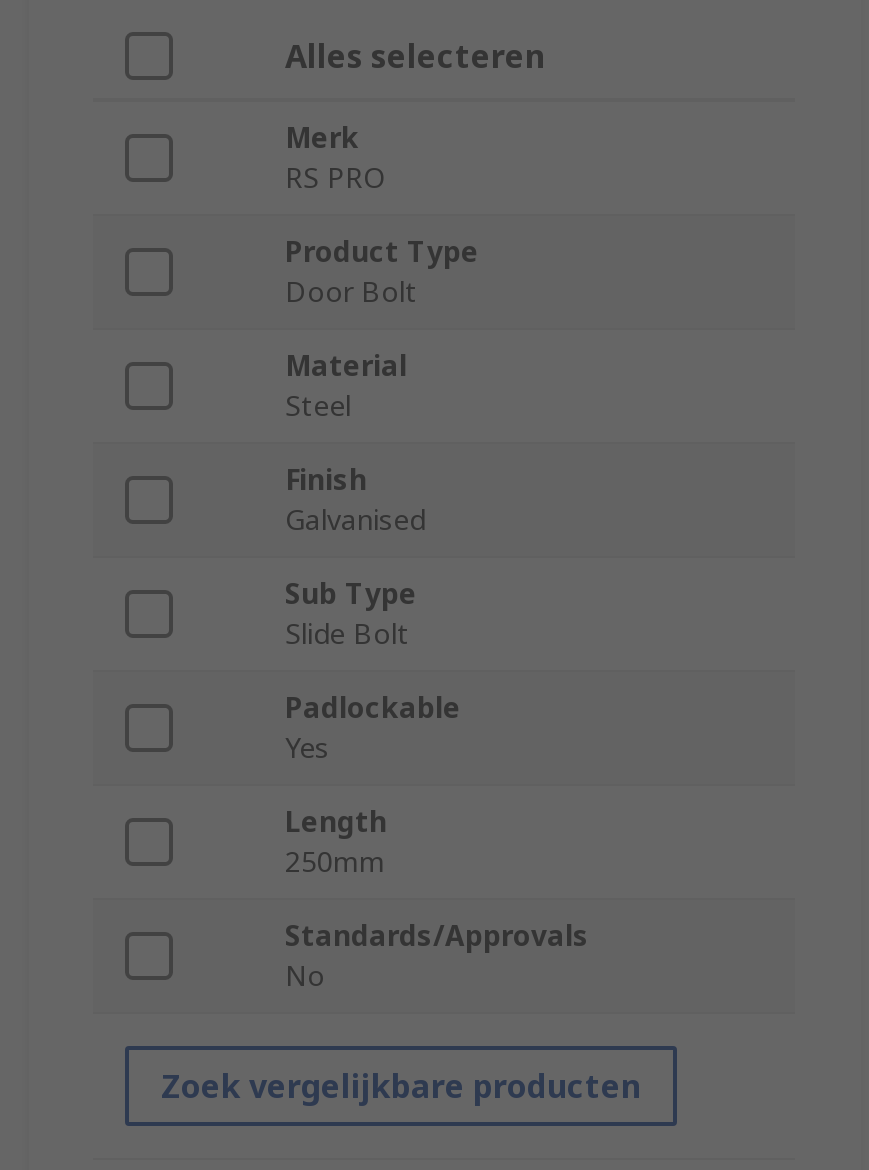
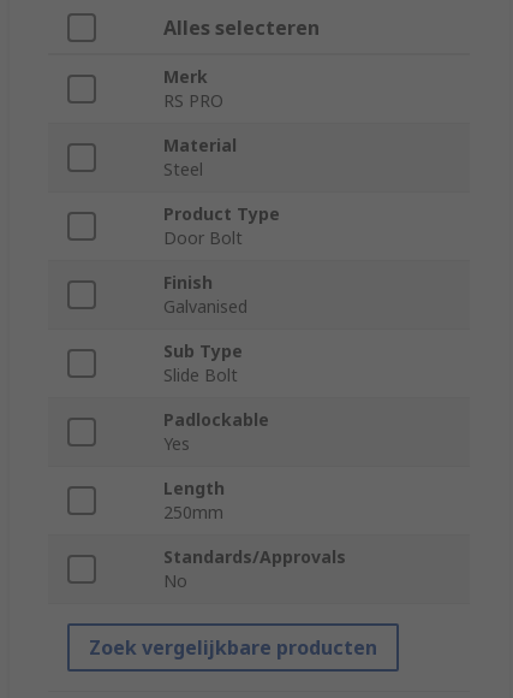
moved [285,233,479,311] -> [163,203,280,250]: Product Type | Door Bolt
moved [285,347,407,425] -> [163,134,237,181]: Material | Steel

